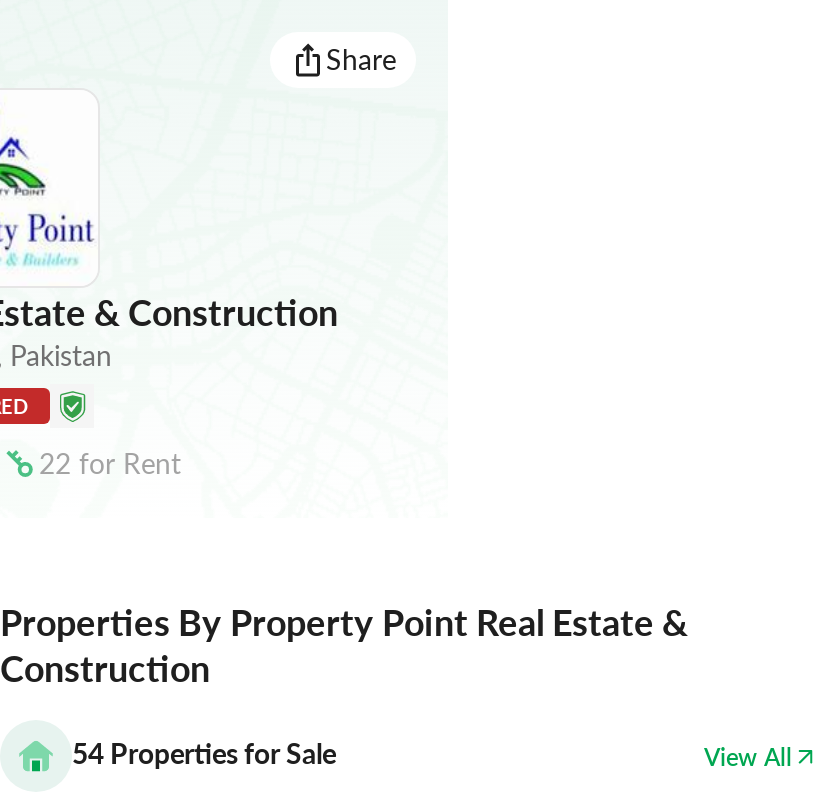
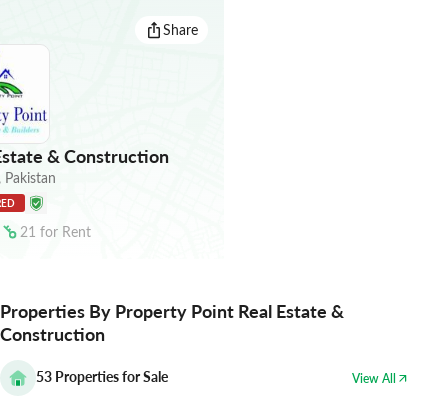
[39,443,181,481] 22 for Rent -> [19,222,90,241] 21 for Rent
[72,733,336,771] 54 Properties for Sale -> [36,367,168,386] 53 Properties for Sale

